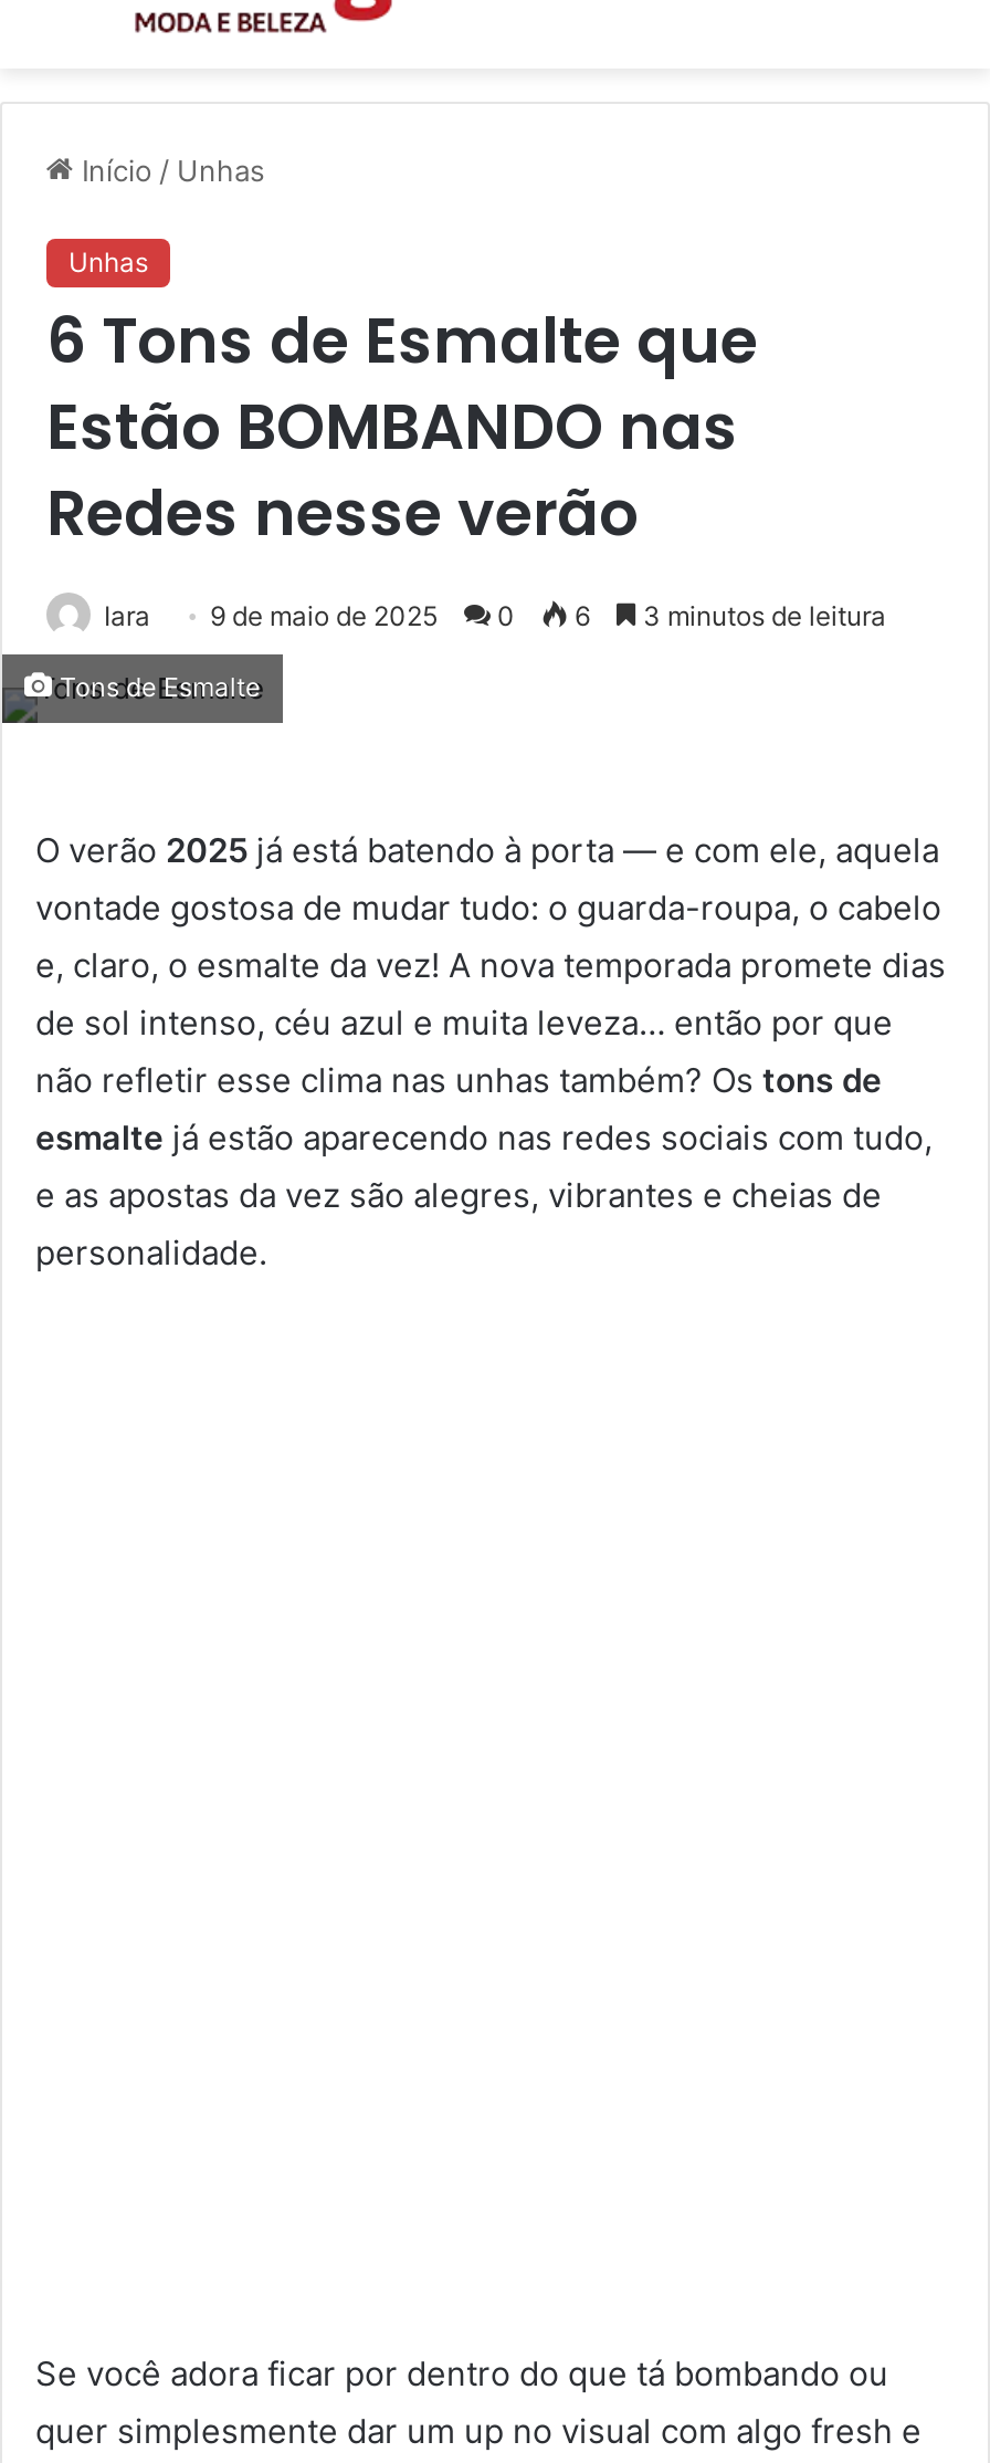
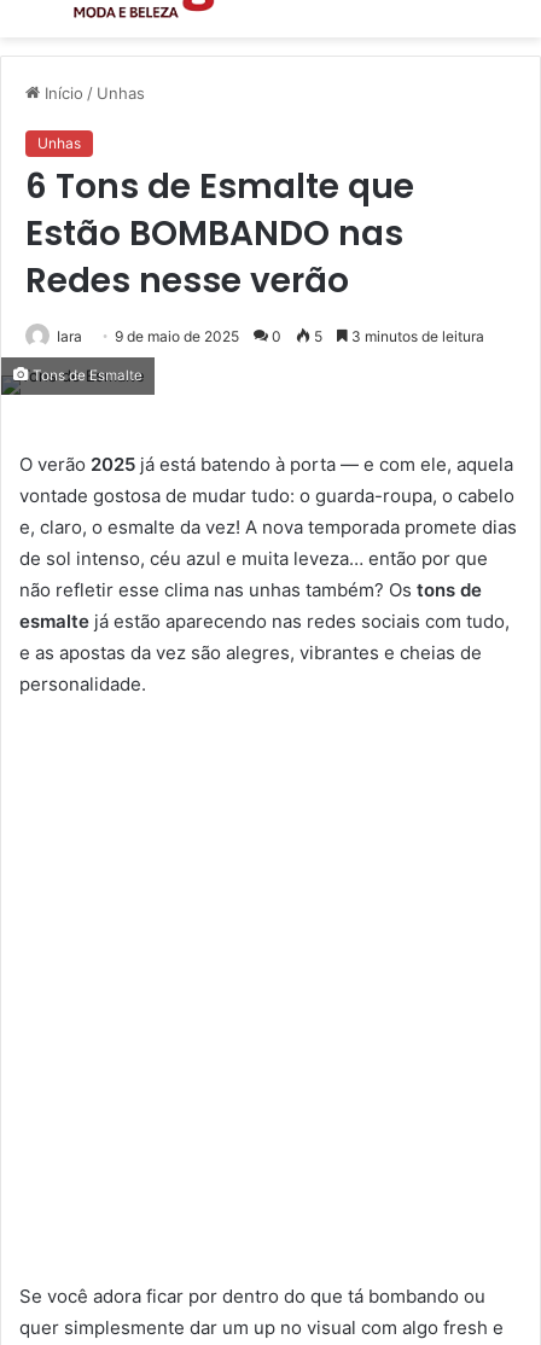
[568,600,590,633] 6 -> [310,328,322,346] 5

